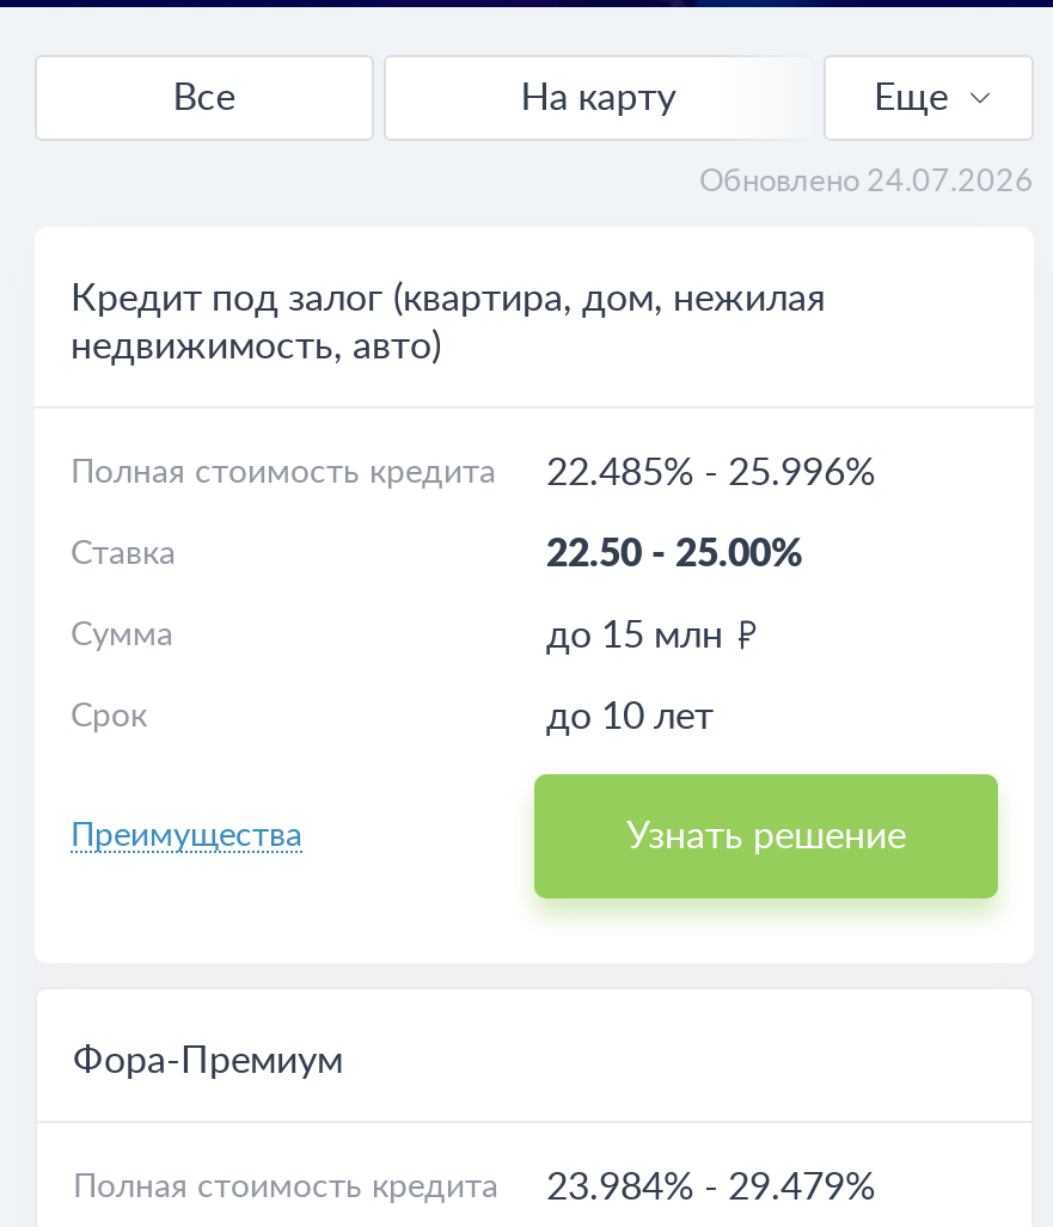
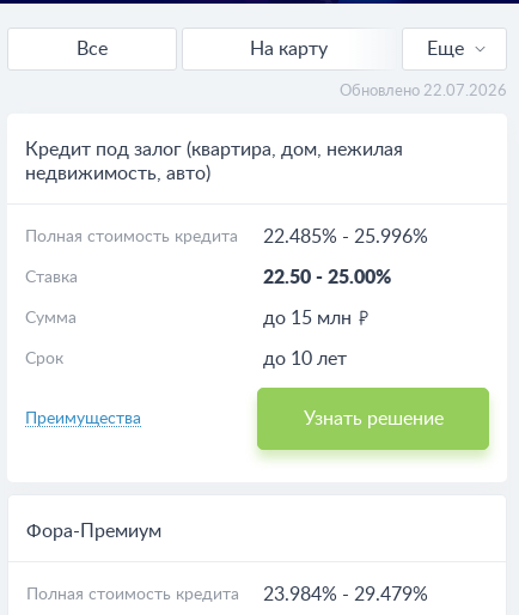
[699,167,1034,198] Обновлено 24.07.2026 -> [340,84,507,99] Обновлено 22.07.2026

